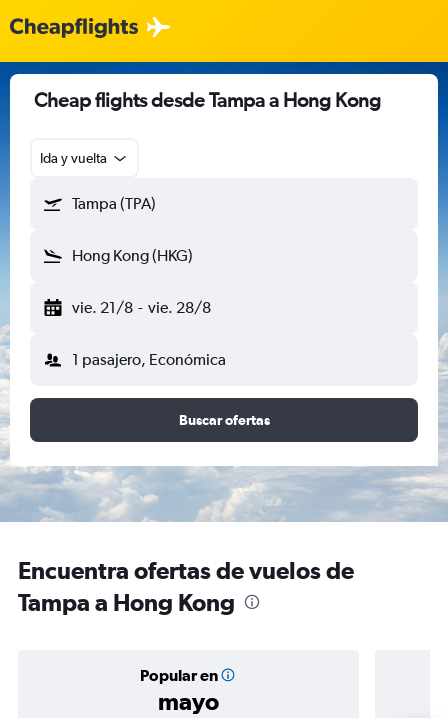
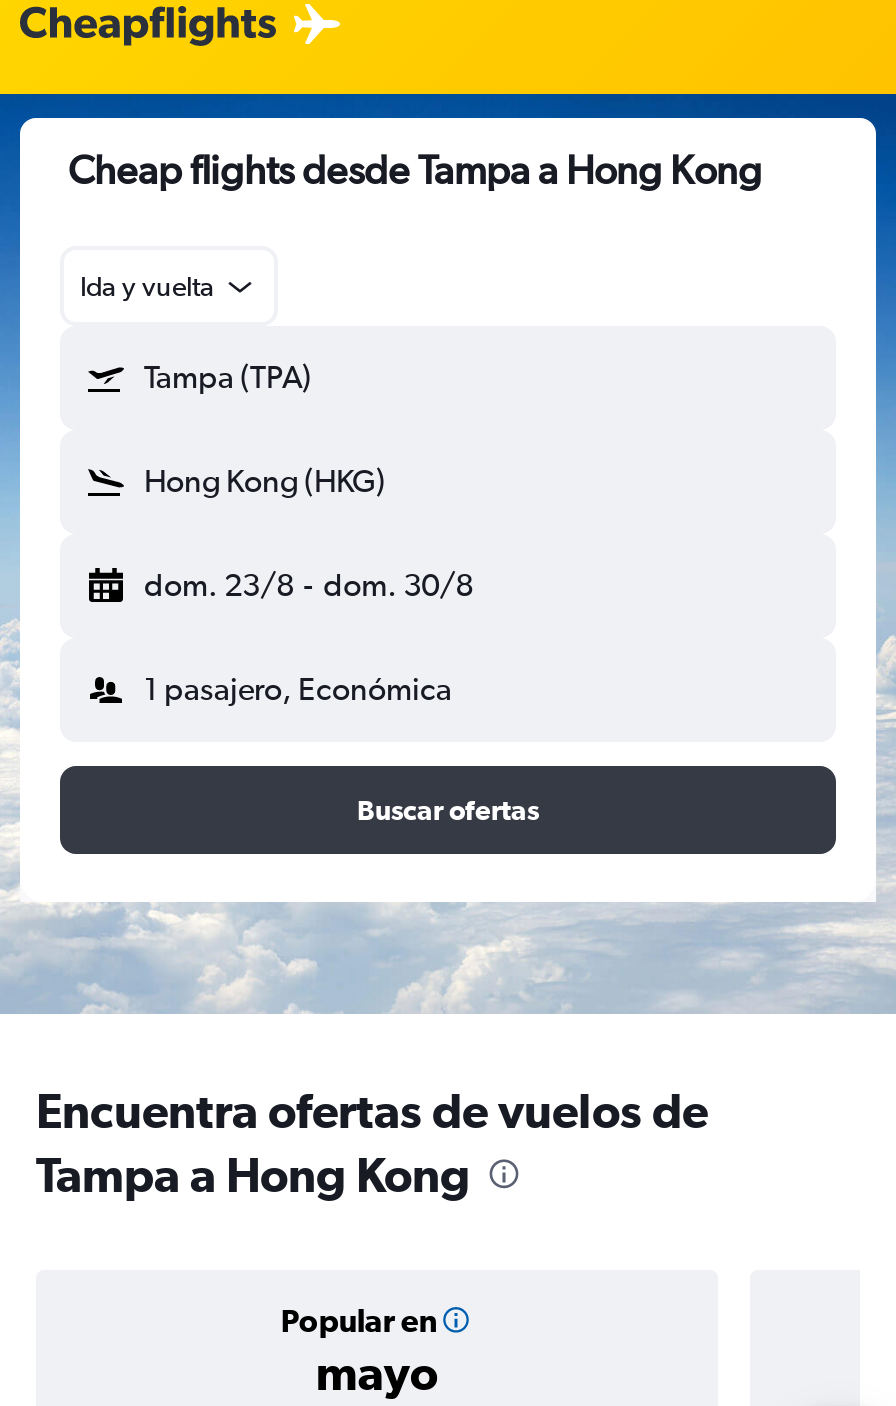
[72,298,211,317] vie. 21/8 - vie. 28/8 -> [144,566,473,604] dom. 23/8 - dom. 30/8

